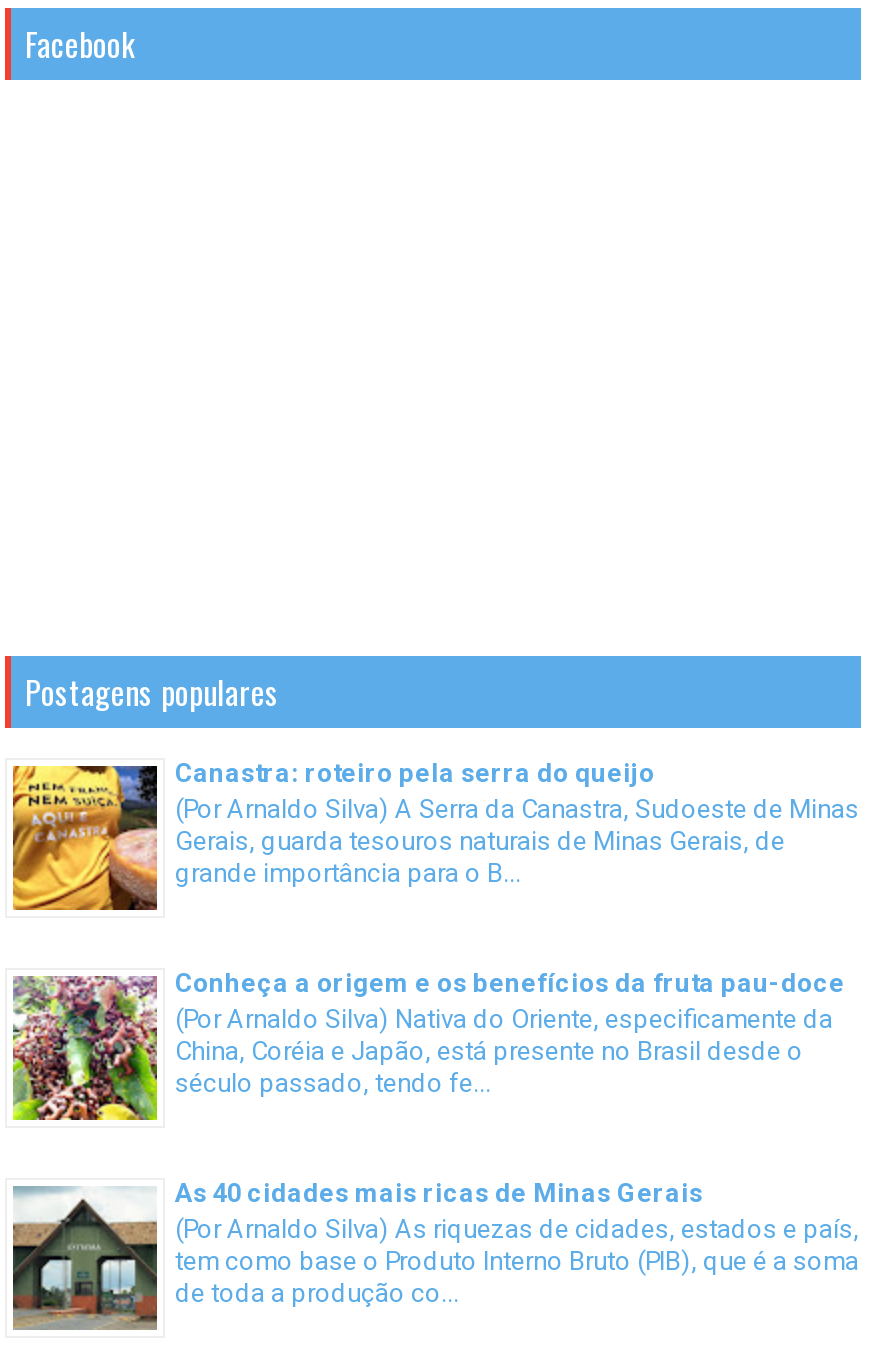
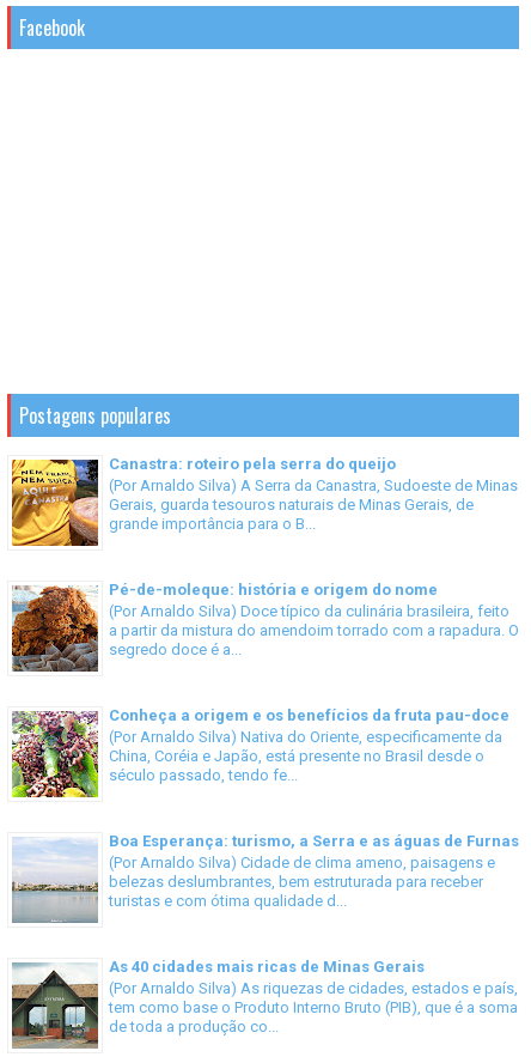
none -> [11,580,519,673] [image] | Pé-de-moleque: história e origem do nome | (Por Arnaldo Silva) Doce típico da culinária brasileira, feito | a partir da mistura do amendoim torrado com a rapadura. O | segredo doce é a...
none -> [12,831,519,923] [image] | Boa Esperança: turismo, a Serra e as águas de Furnas | (Por Arnaldo Silva) Cidade de clima ameno, paisagens e | belezas deslumbrantes, bem estruturada para receber | turistas e com ótima qualidade d...

